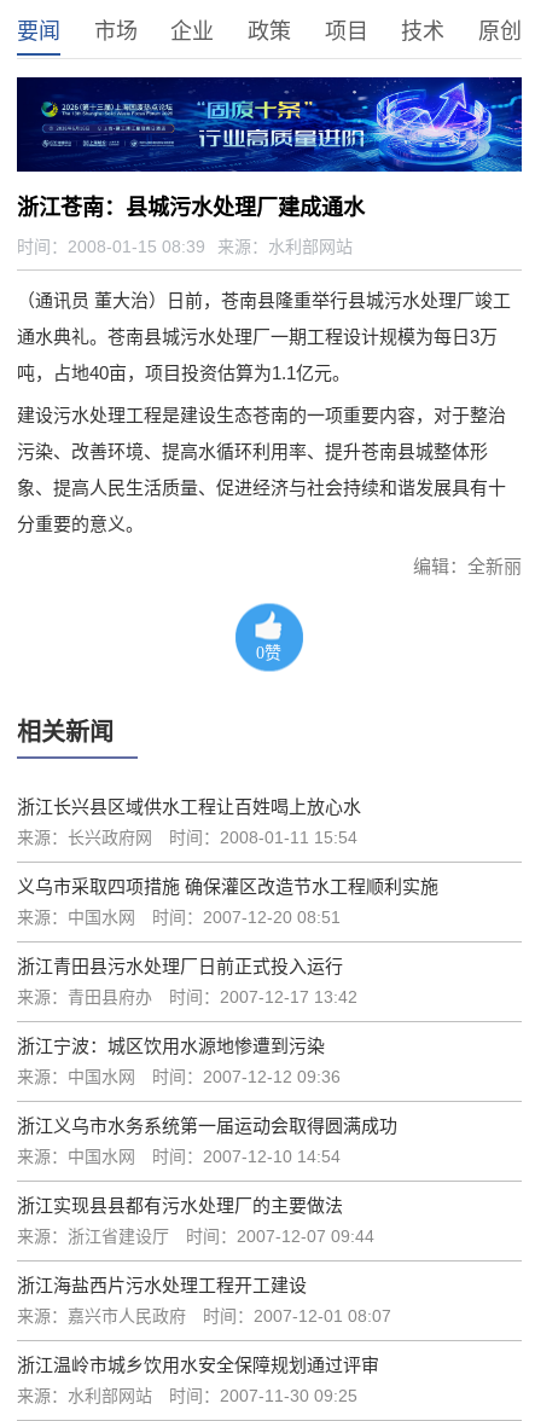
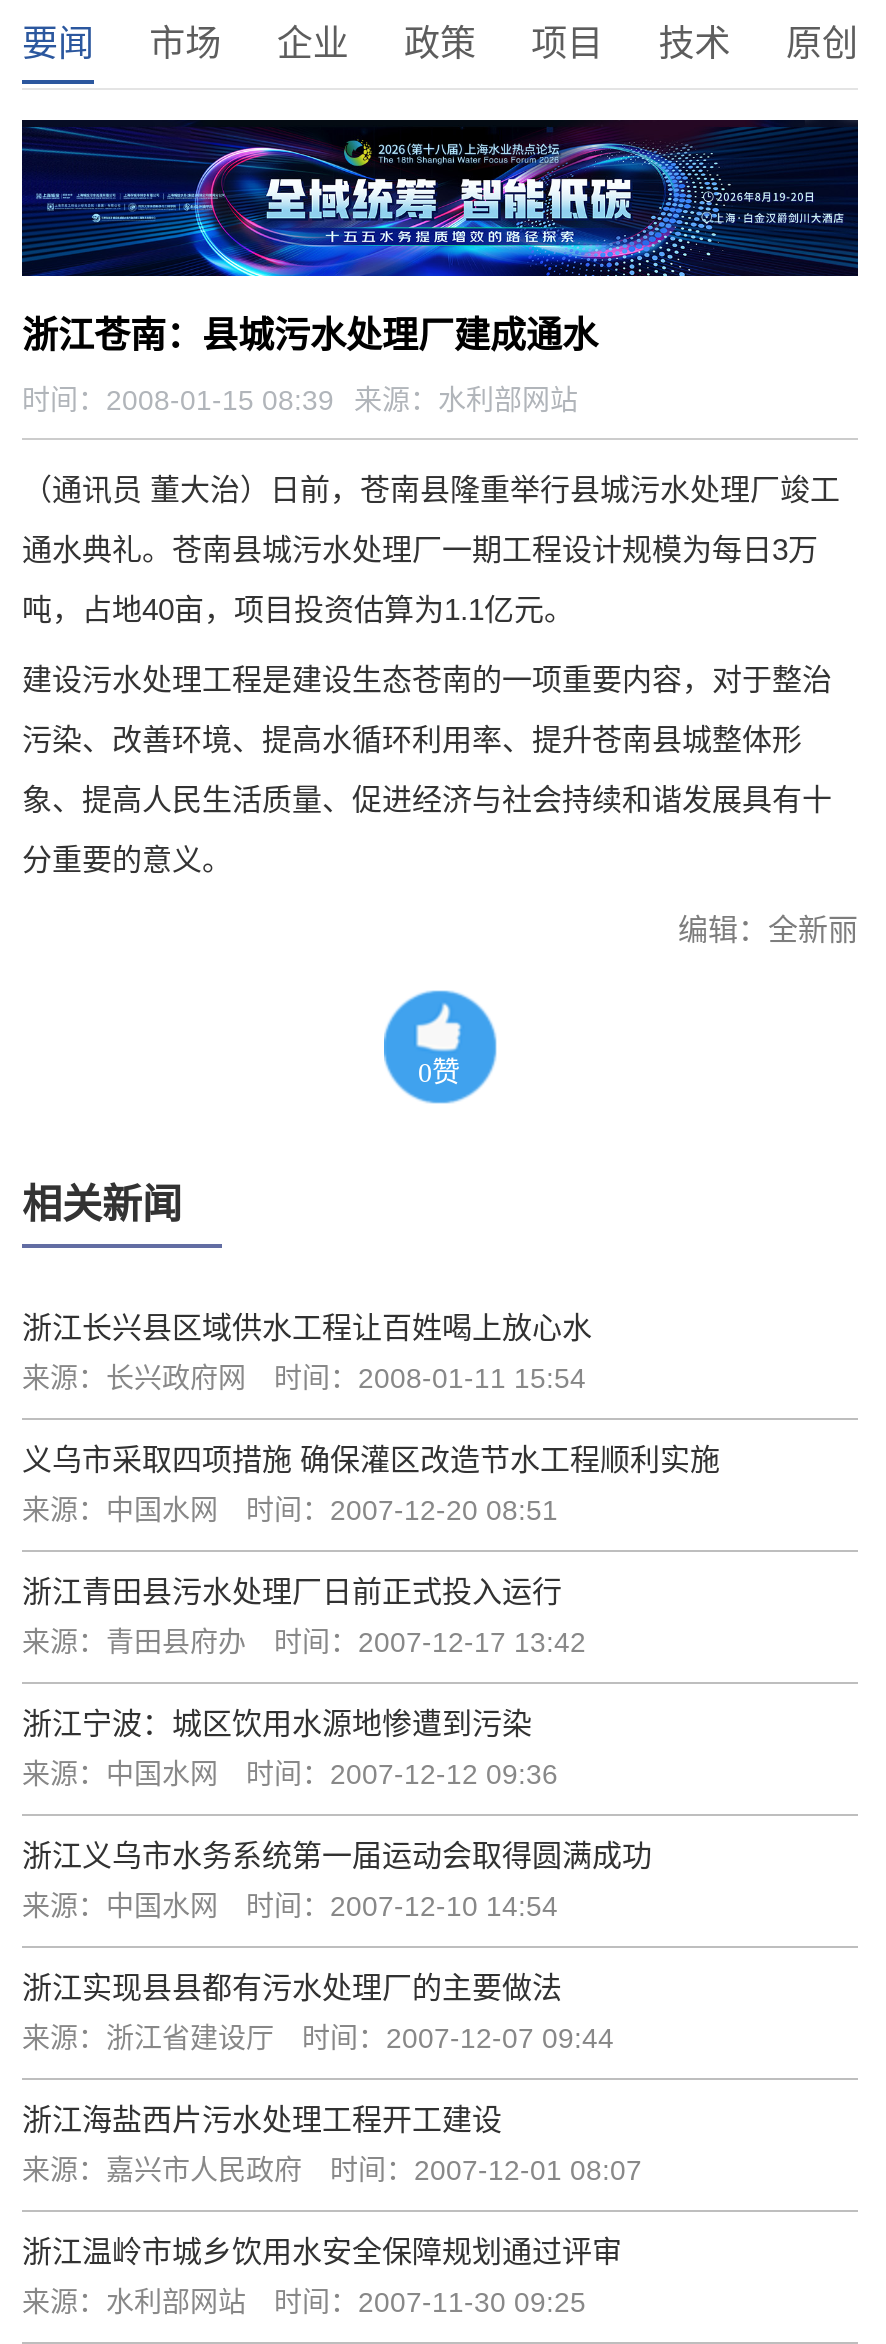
[19,77,523,173] [image] -> [22,120,860,278] [image]

